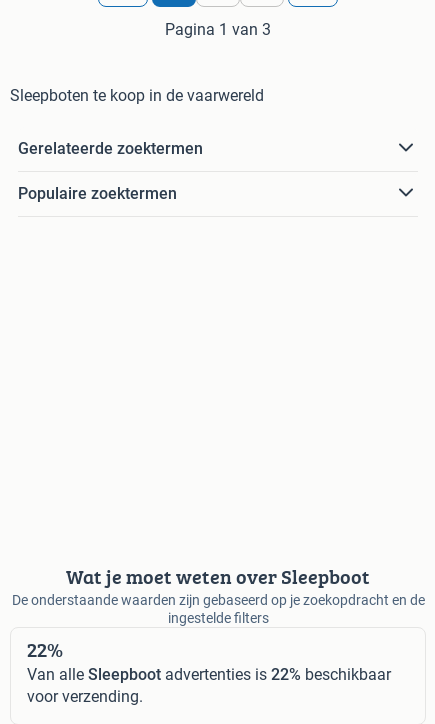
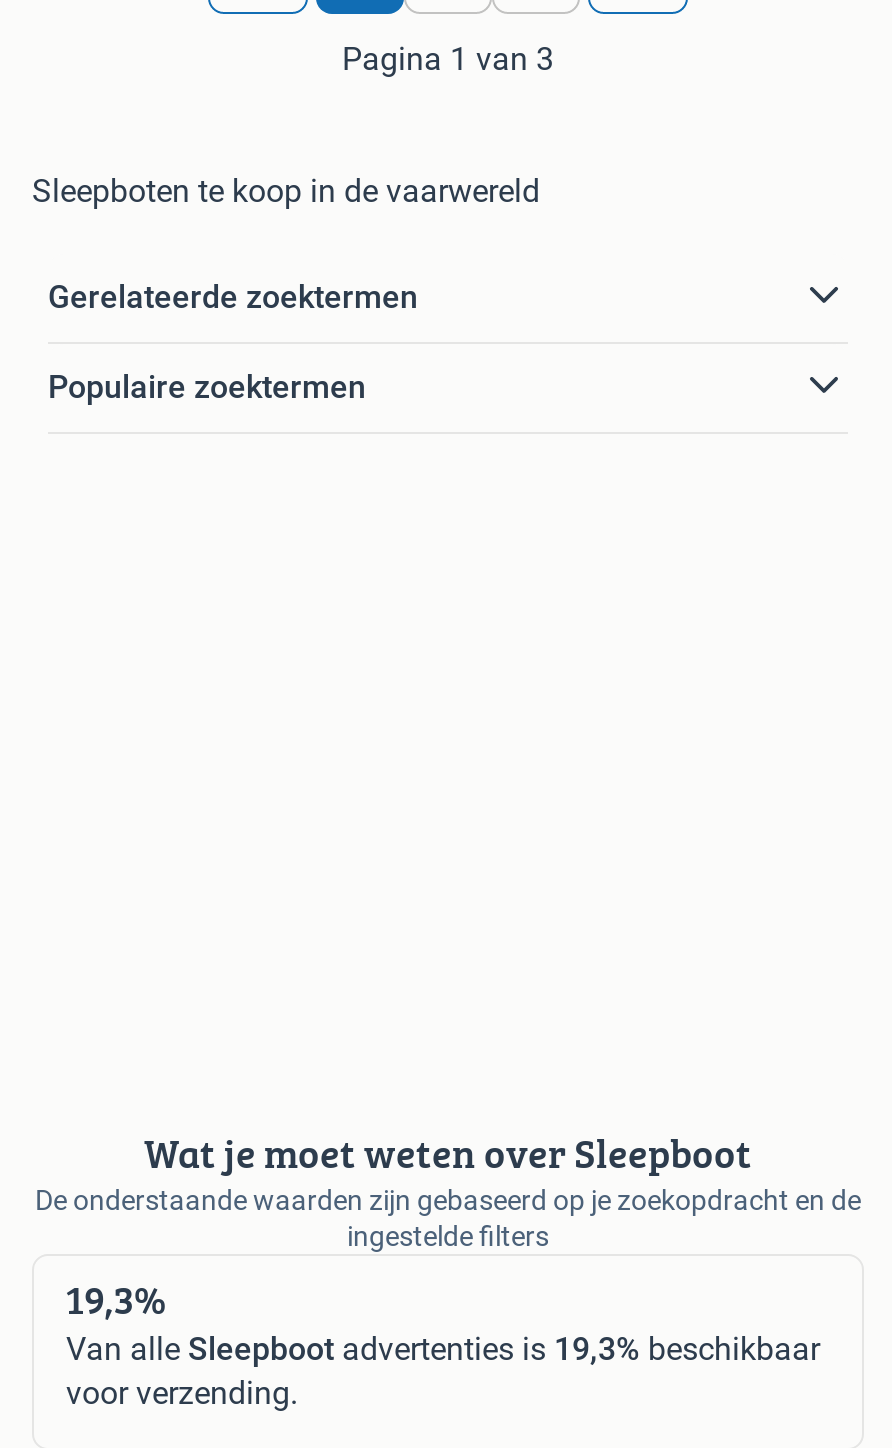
[27,635,63,664] 22% -> [66,1270,166,1328] 19,3%
[27,665,391,684] Van alle Sleepboot advertenties is 22% beschikbaar -> [66,1330,820,1368] Van alle Sleepboot advertenties is 19,3% beschikbaar

